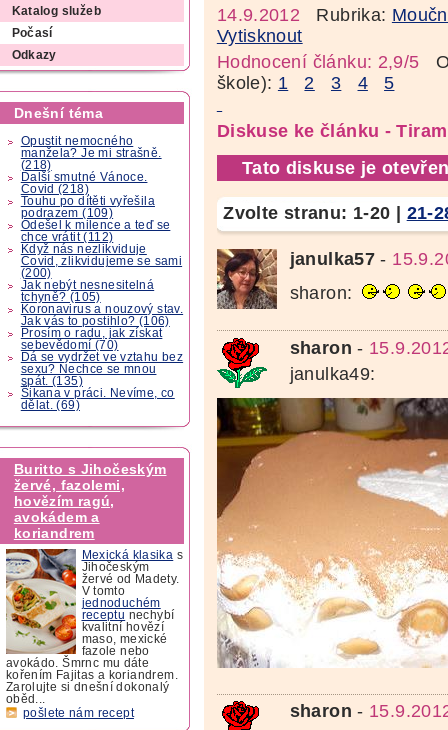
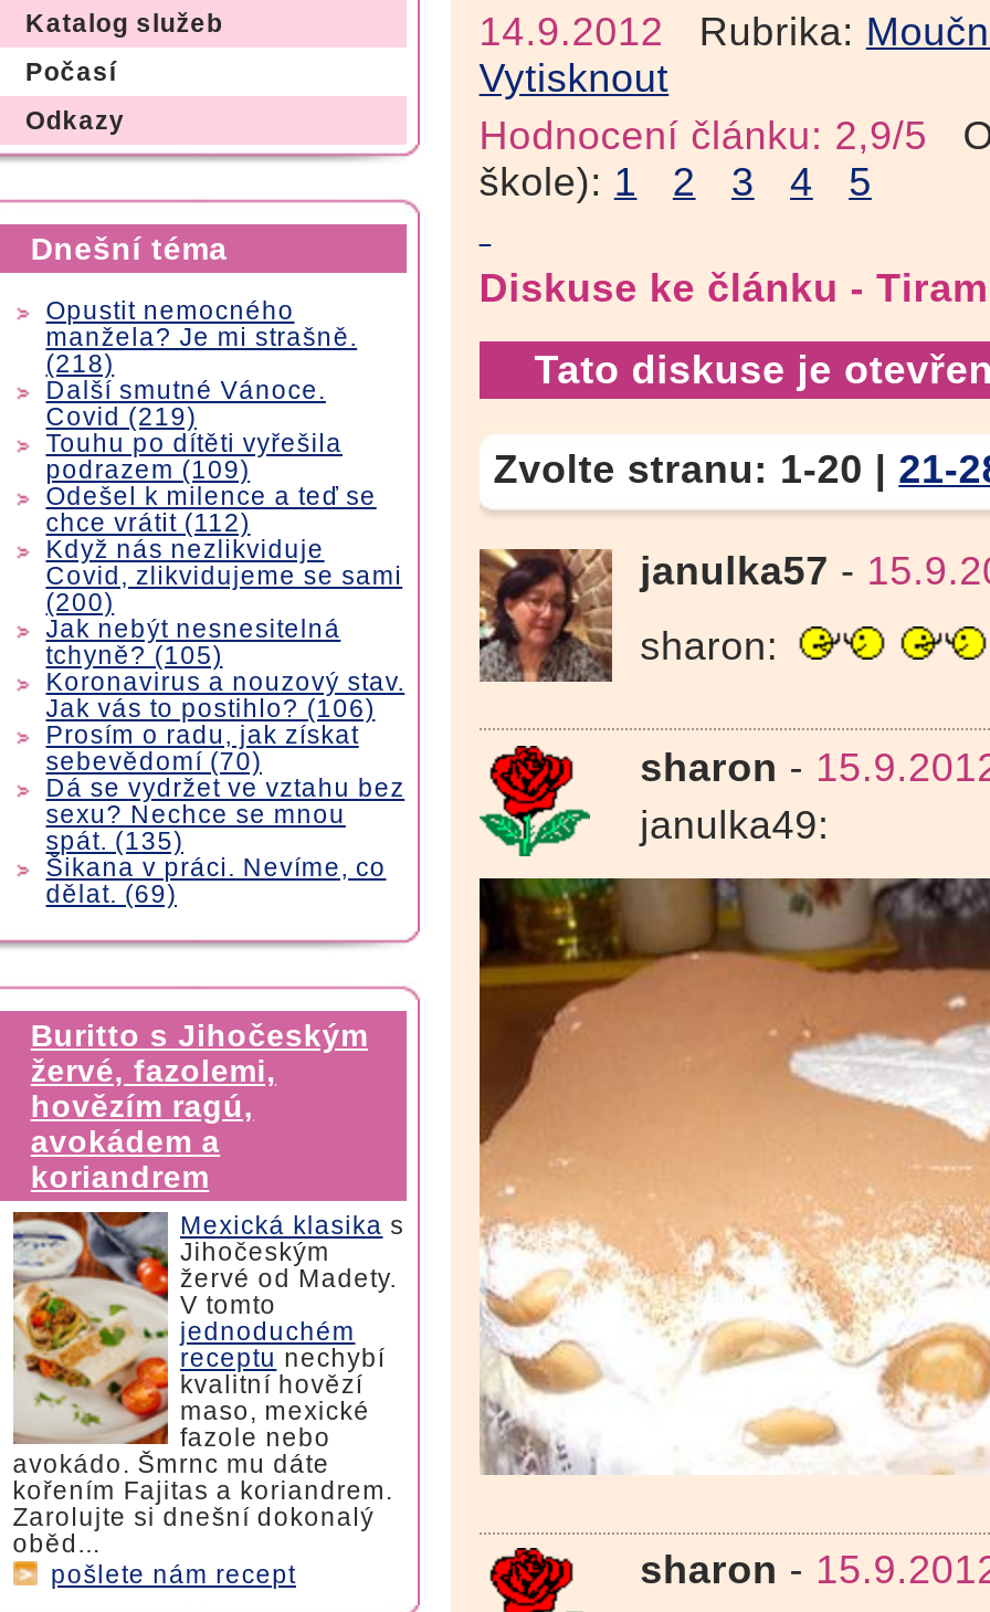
[21,183,89,195] Covid (218) -> [46,402,197,429] Covid (219)

